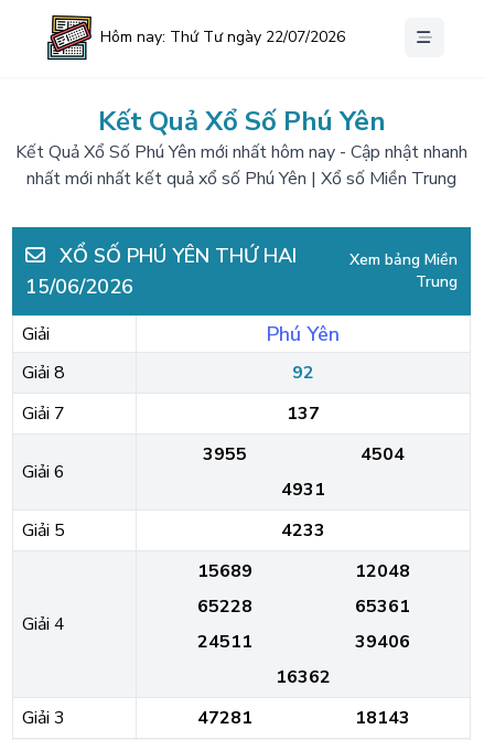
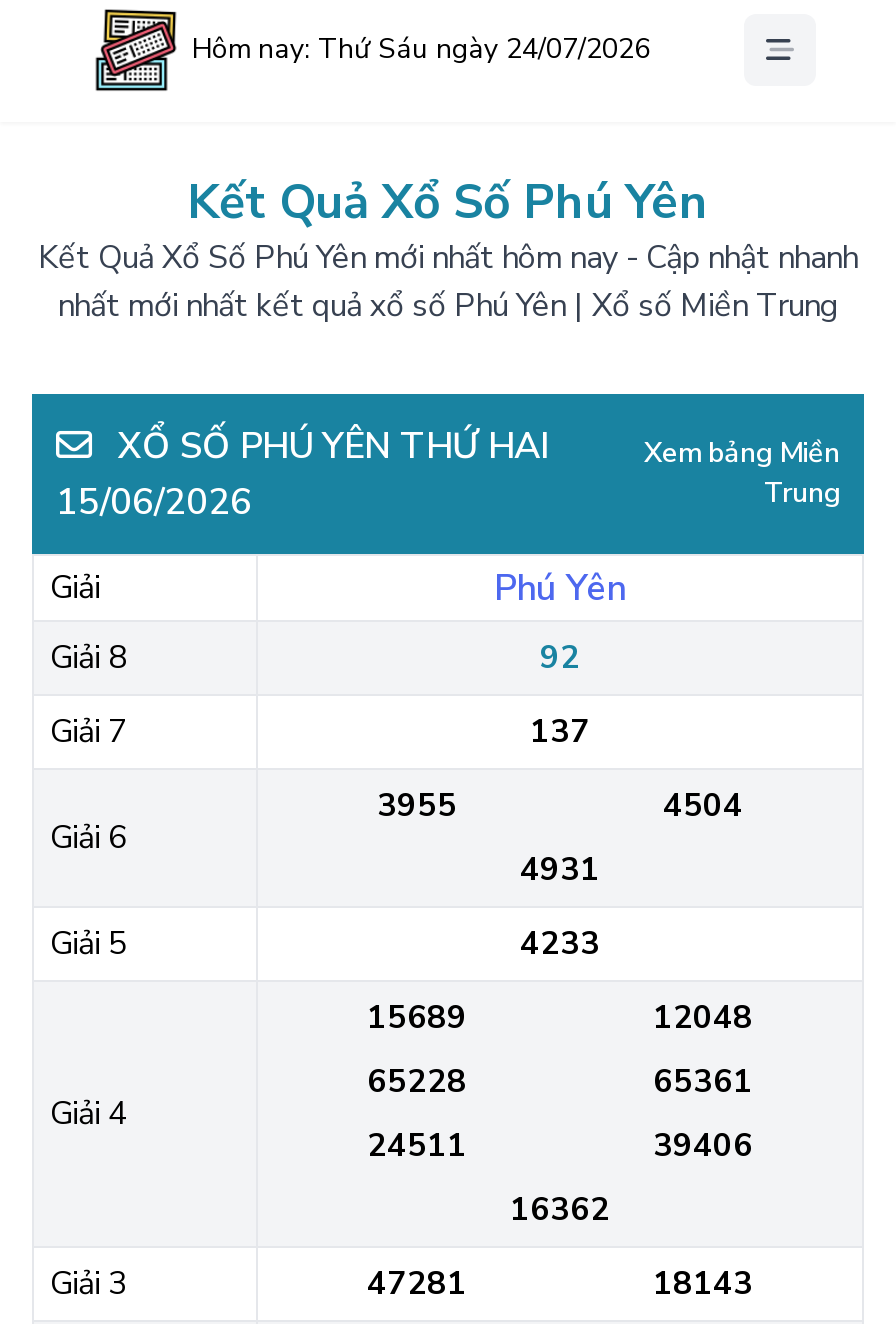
[100,26,345,47] Hôm nay: Thứ Tư ngày 22/07/2026 -> [192,30,650,68] Hôm nay: Thứ Sáu ngày 24/07/2026

